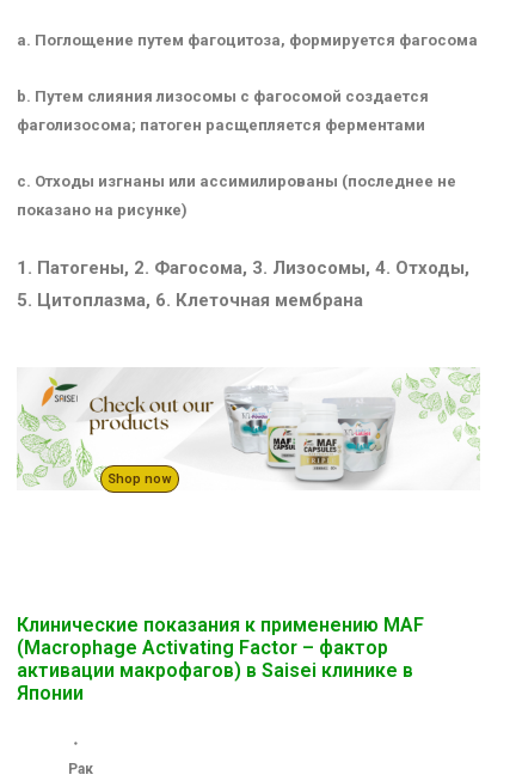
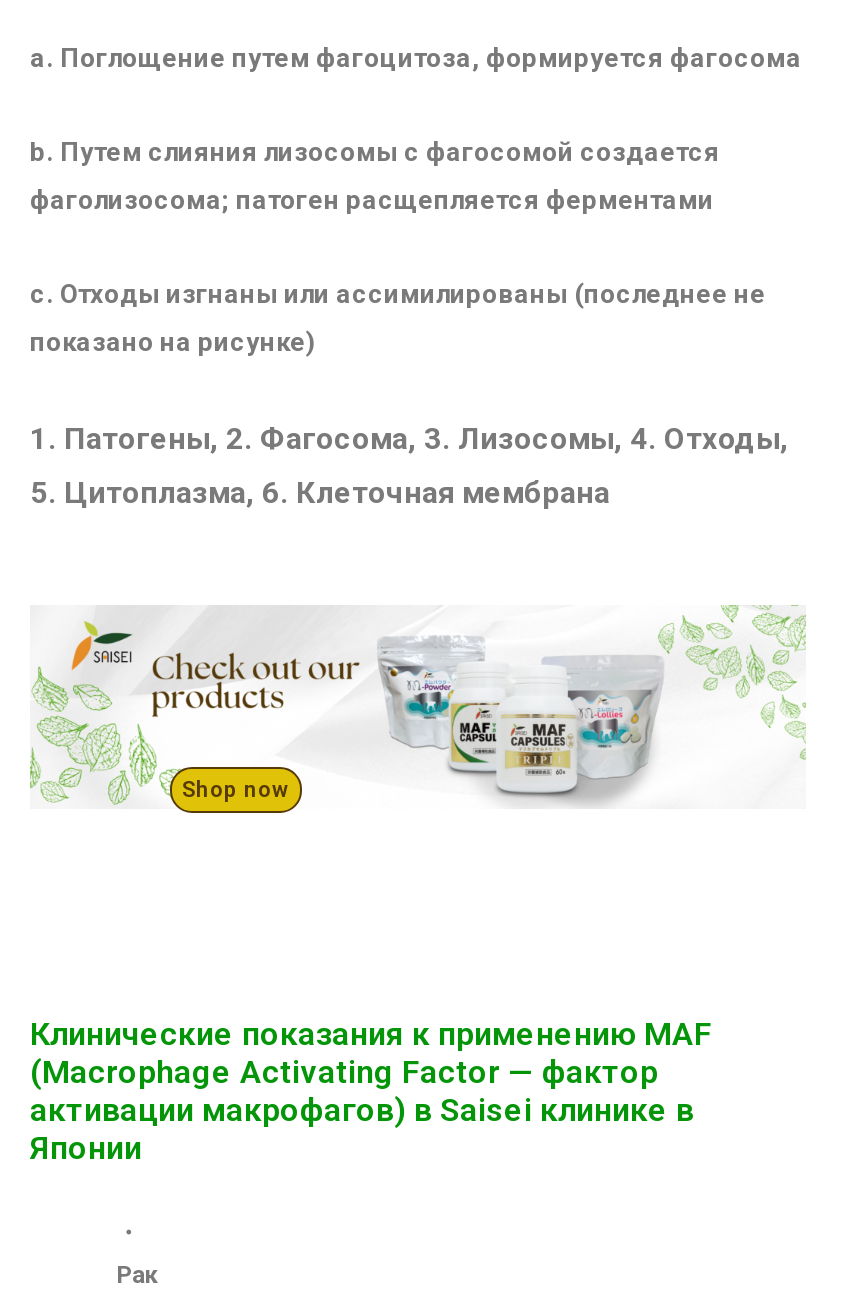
[17,636,388,658] (Macrophage Activating Factor – фактор -> [30,1054,658,1092] (Macrophage Activating Factor — фактор

